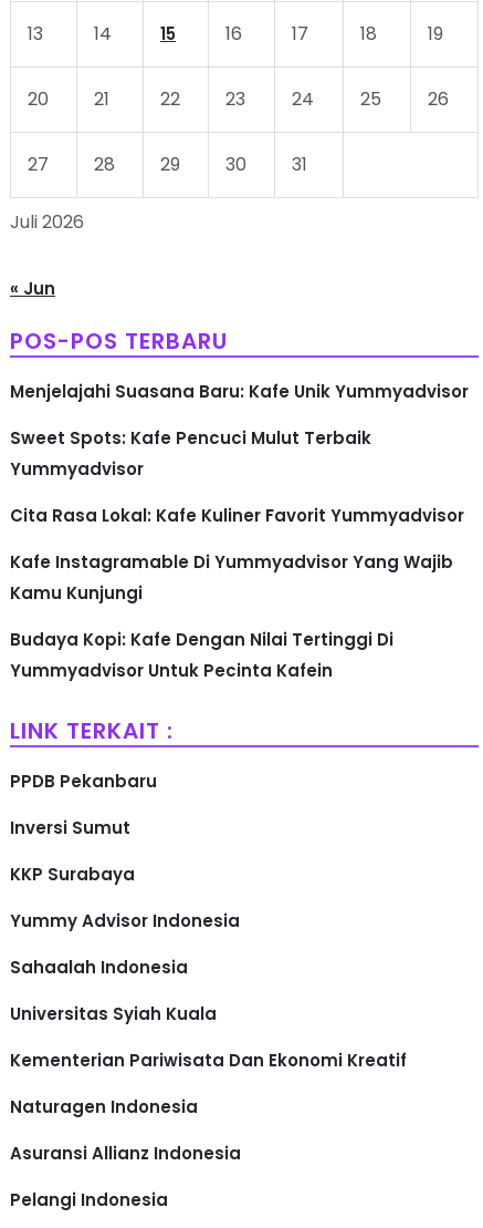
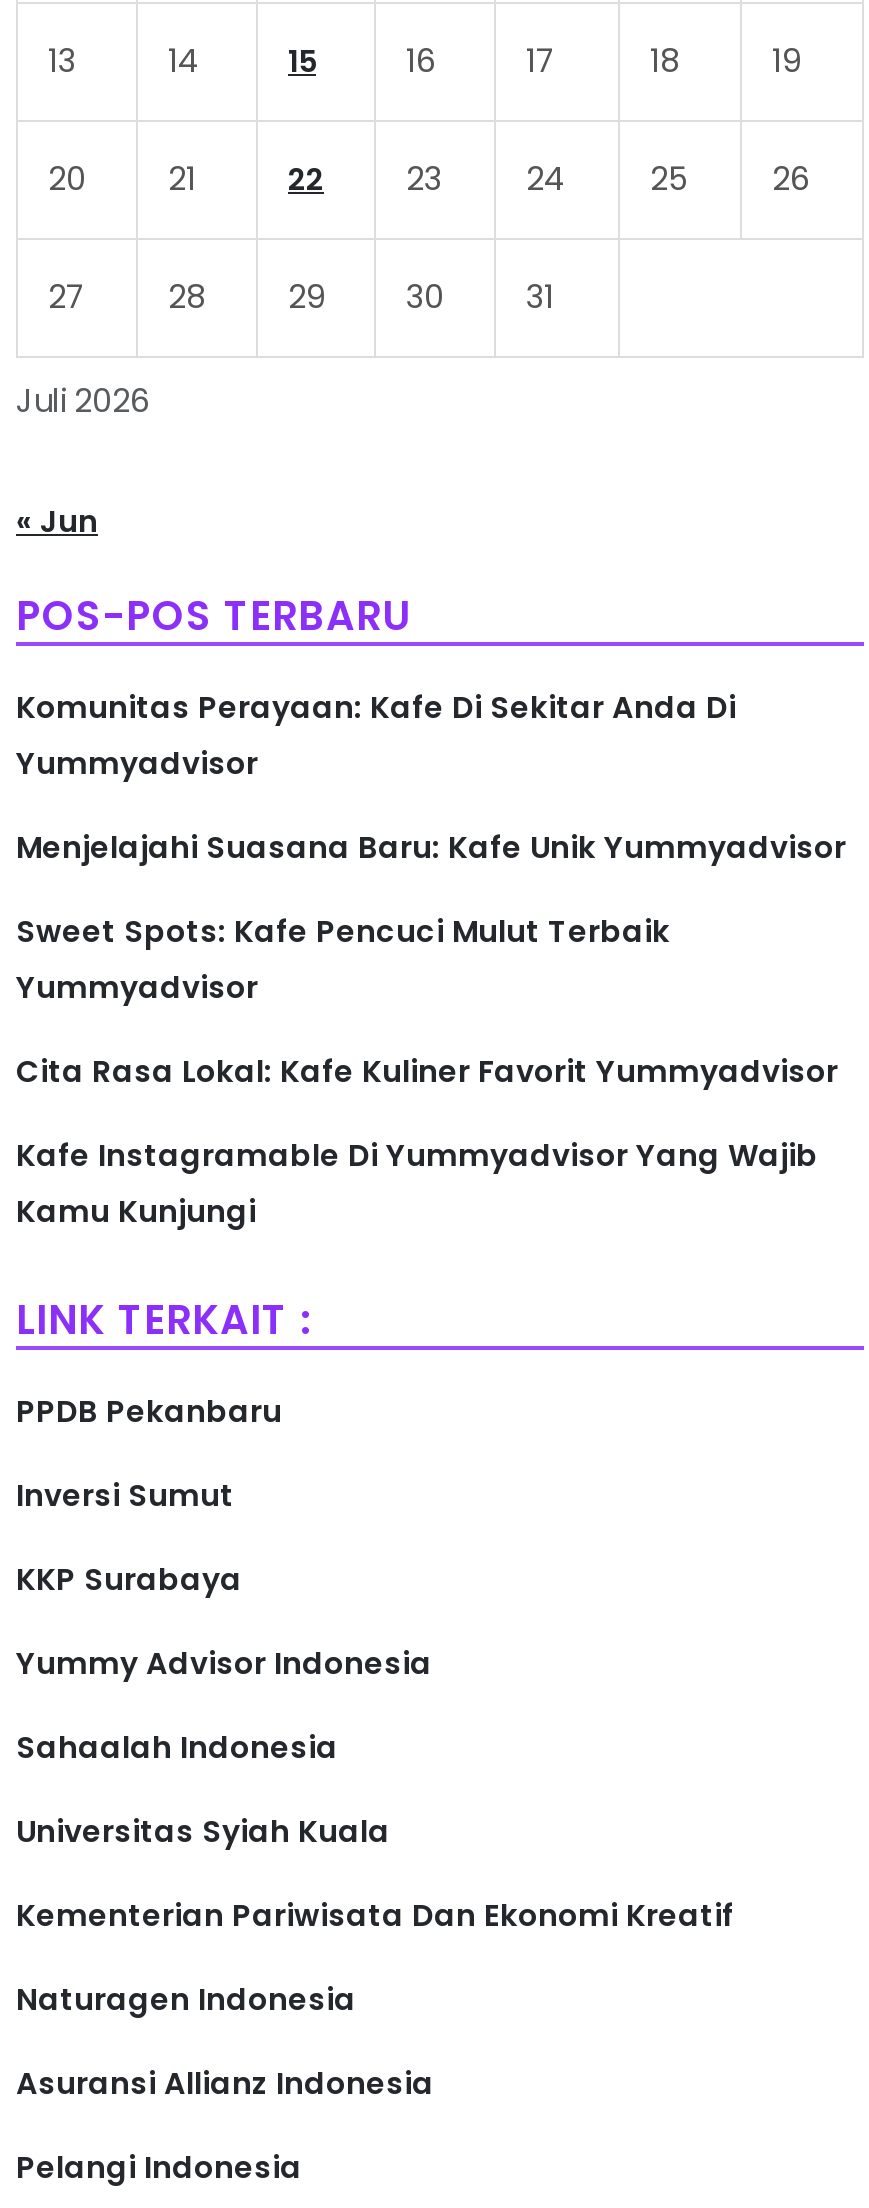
none -> [16,686,736,784] Komunitas Perayaan: Kafe Di Sekitar Anda Di | Yummyadvisor
moved [10,380,469,605] -> [16,826,846,1232]: Menjelajahi Suasana Baru: Kafe Unik Yummyadvisor | Sweet Spots: Kafe Pencuci Mulut Terbaik | Yummyadvisor | Cita Rasa Lokal: Kafe Kuliner Favorit Yummyadvisor | Kafe Instagramable Di Yummyadvisor Yang Wajib | Kamu Kunjungi
[10,628,393,682] Budaya Kopi: Kafe Dengan Nilai Tertinggi Di | Yummyadvisor Untuk Pecinta Kafein -> none

